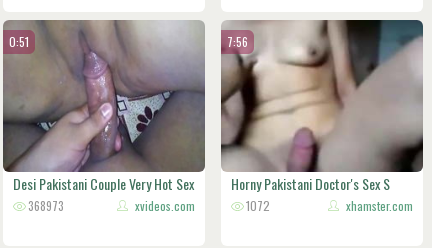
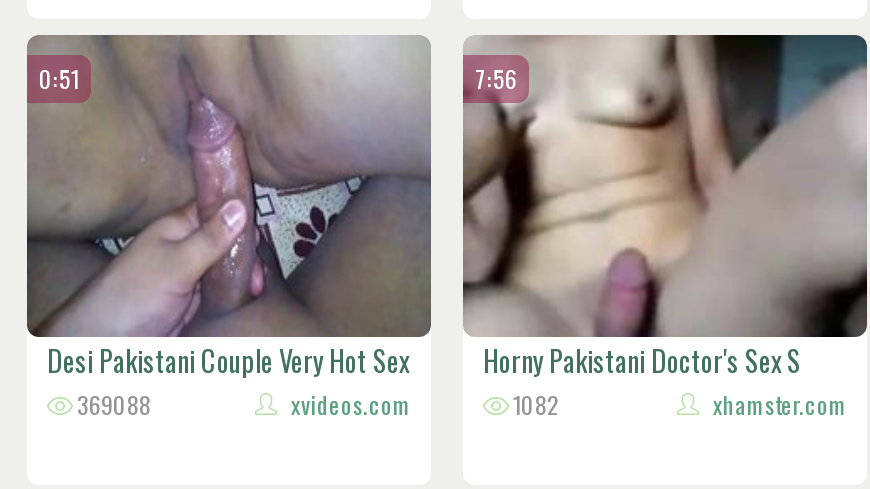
[28,196,64,213] 368973 -> [77,387,151,421] 369088
[246,196,270,213] 1072 -> [513,387,561,421] 1082

